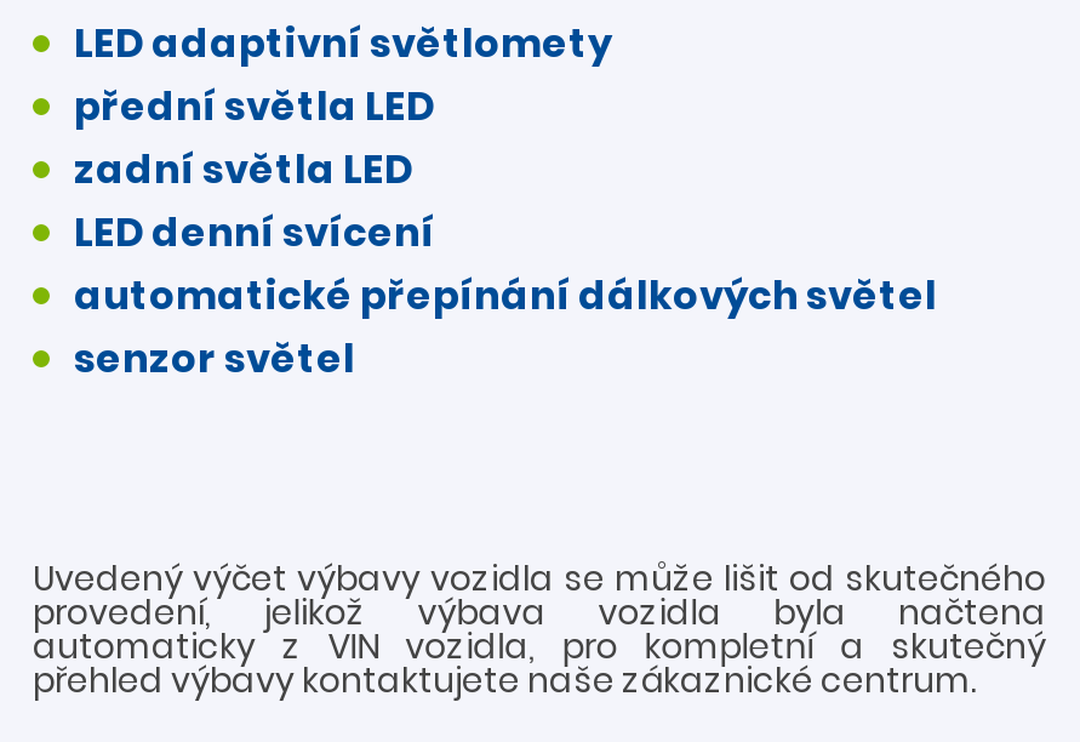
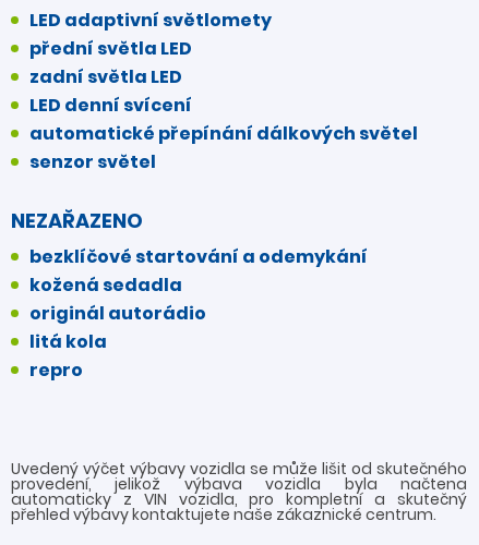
none -> [11,207,368,383] NEZAŘAZENO | bezklíčové startování a odemykání | kožená sedadla | originál autorádio | litá kola | repro

